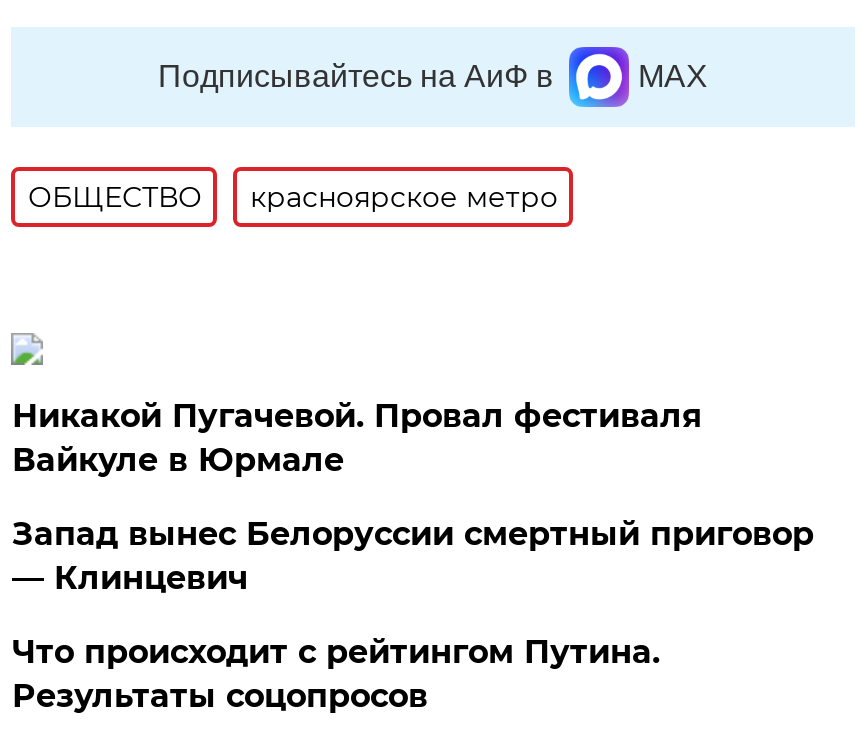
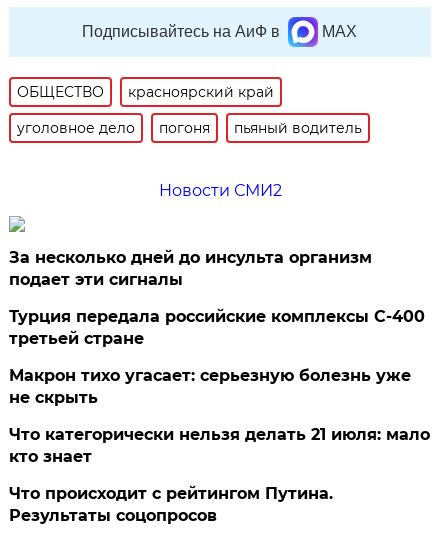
[250,180,558,216] красноярское метро -> [17,83,362,200] красноярский край | уголовное дело | погоня | пьяный водитель | Новости СМИ2
[12,398,814,598] Никакой Пугачевой. Провал фестиваля | Вайкуле в Юрмале | Запад вынес Белоруссии смертный приговор | — Клинцевич -> [9,248,430,466] За несколько дней до инсульта организм | подает эти сигналы | Турция передала российские комплексы С-400 | третьей стране | Макрон тихо угасает: серьезную болезнь уже | не скрыть | Что категорически нельзя делать 21 июля: мало | кто знает

